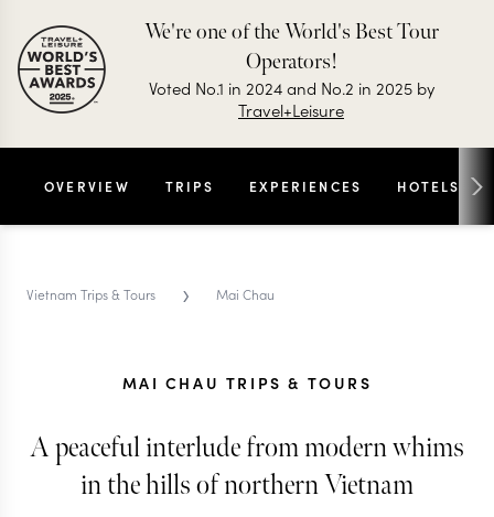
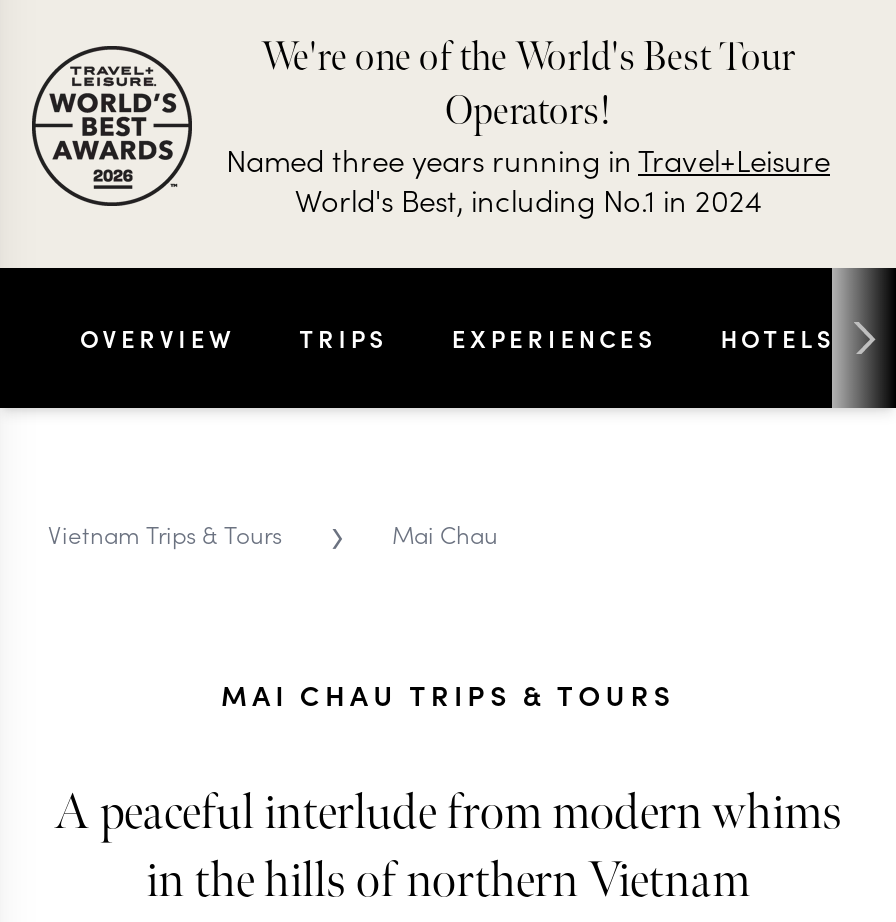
[148,76,434,121] Voted No.1 in 2024 and No.2 in 2025 by | Travel+Leisure -> [226,138,830,220] Named three years running in Travel+Leisure | World's Best, including No.1 in 2024

